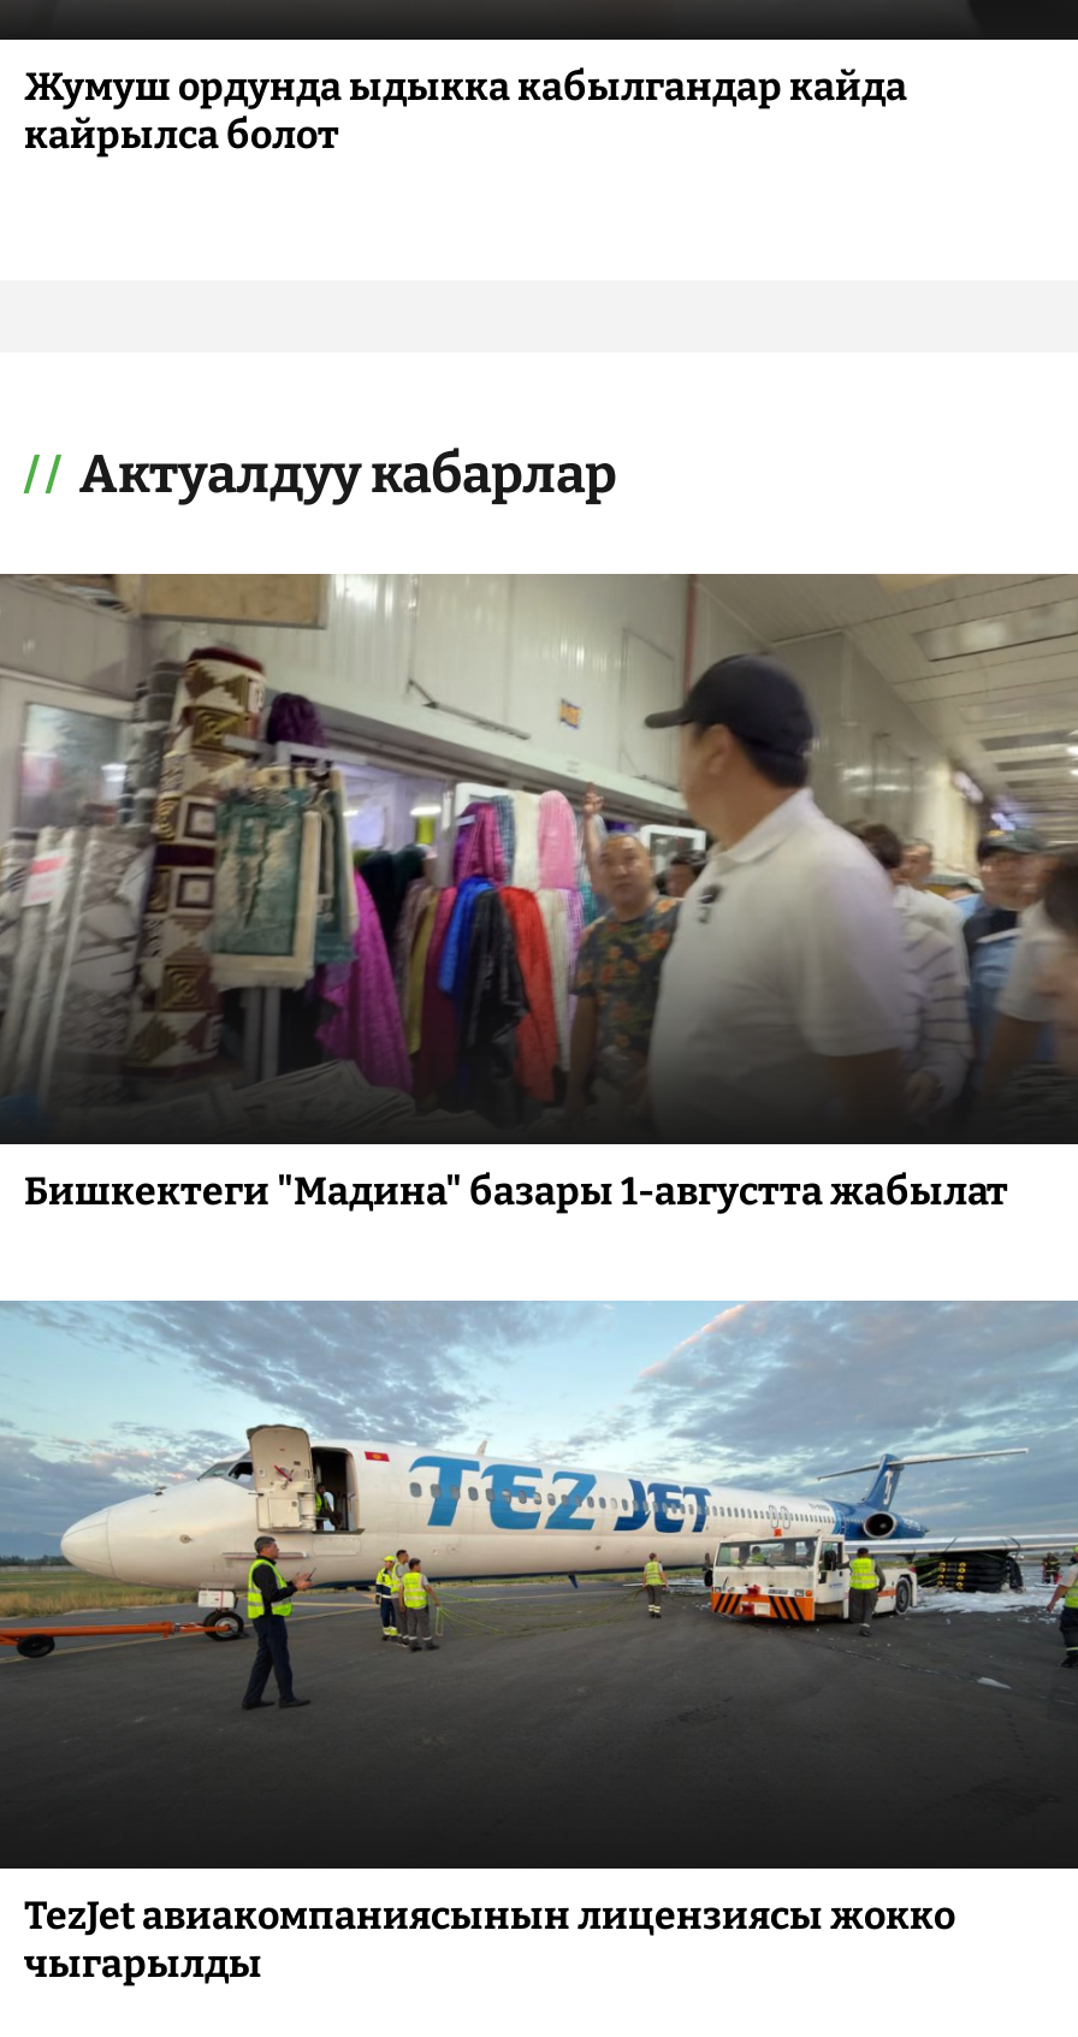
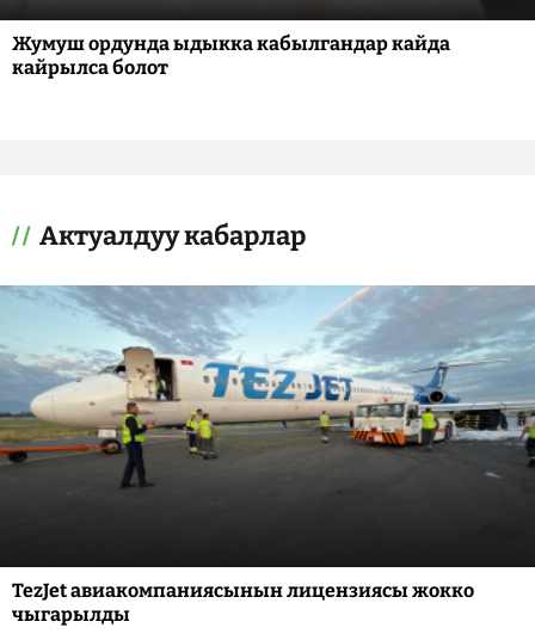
[7,570,1071,1213] [image] | Бишкектеги "Мадина" базары 1-августта жабылат -> none

